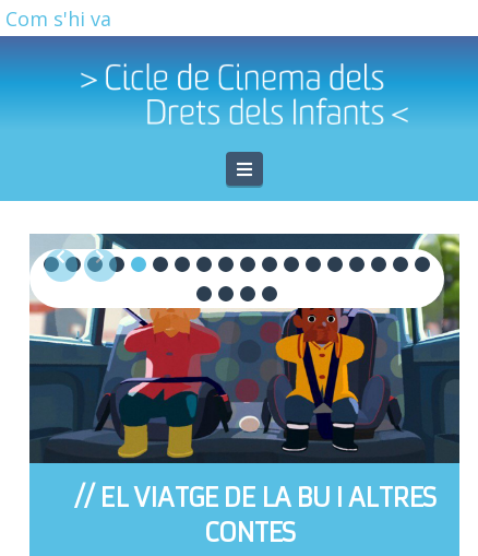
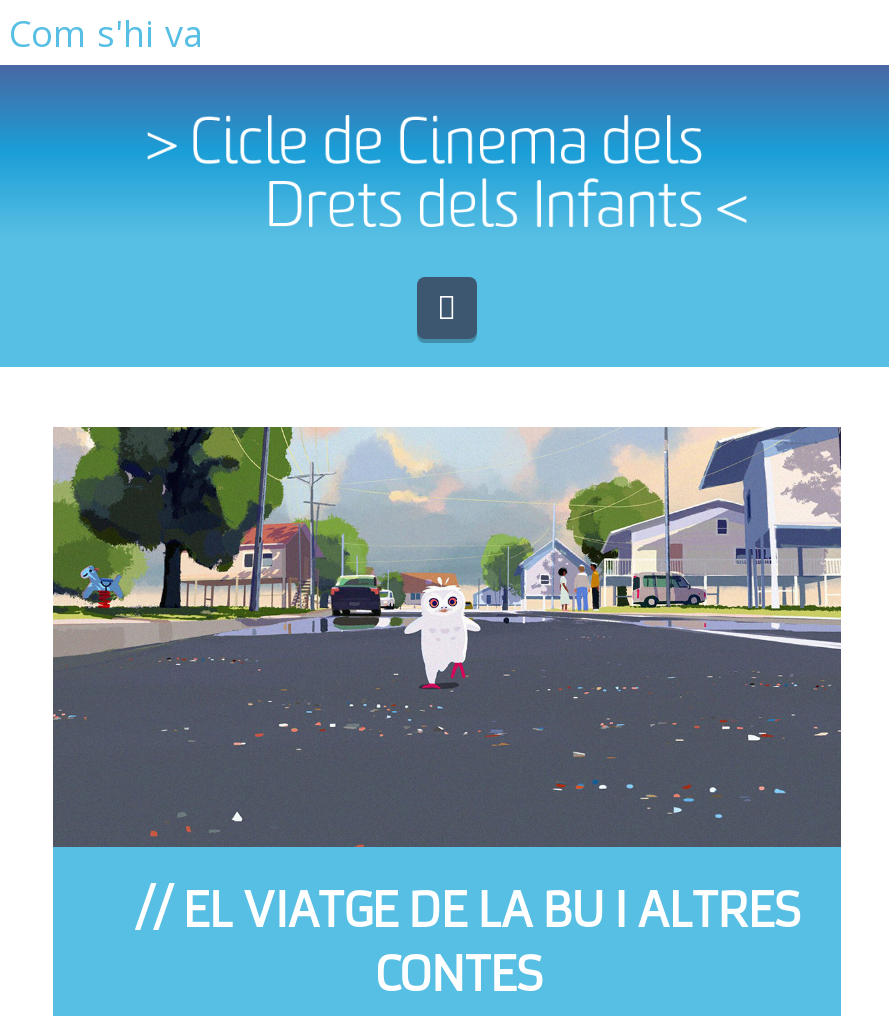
[28,233,461,464] [image] -> [51,425,843,849] [image]

